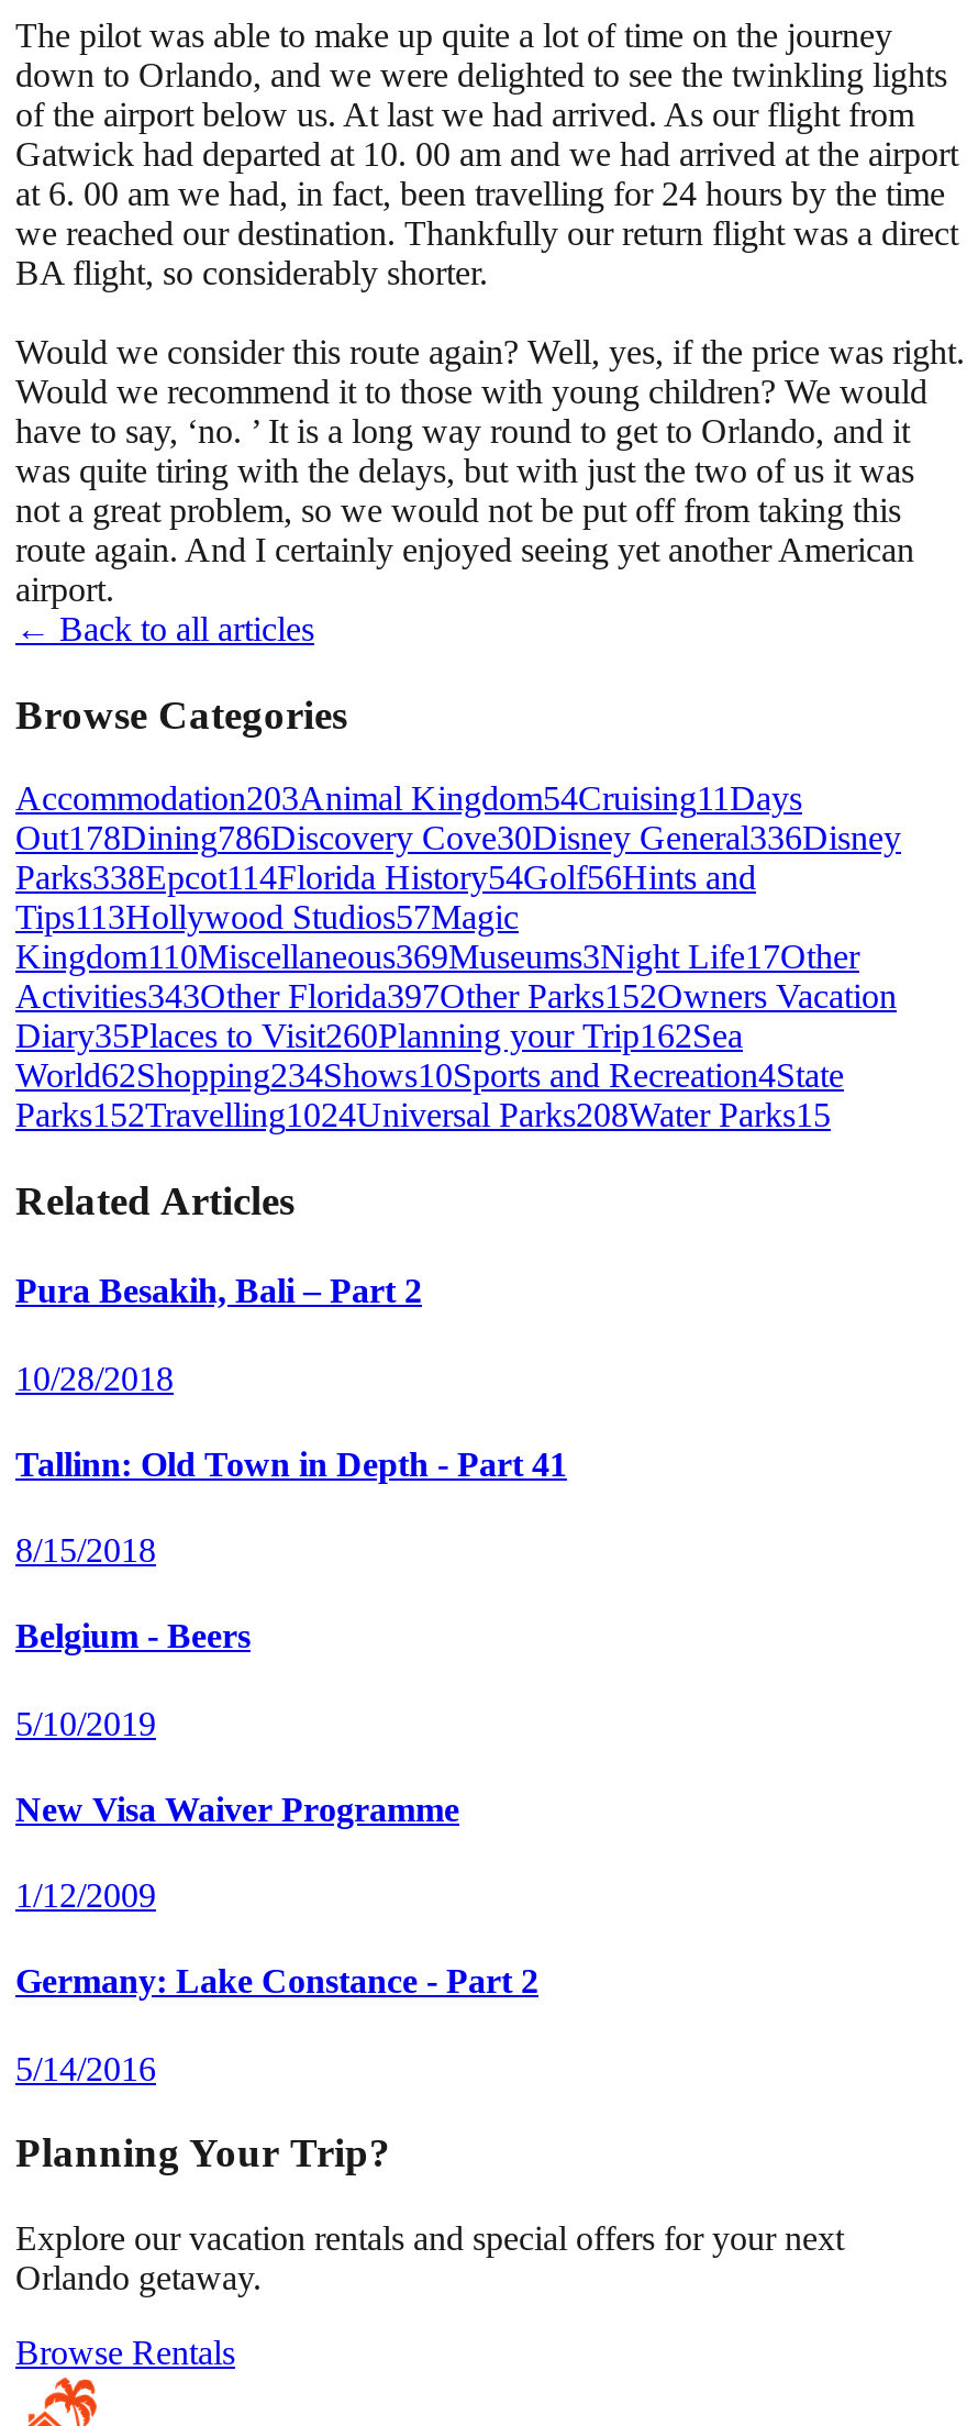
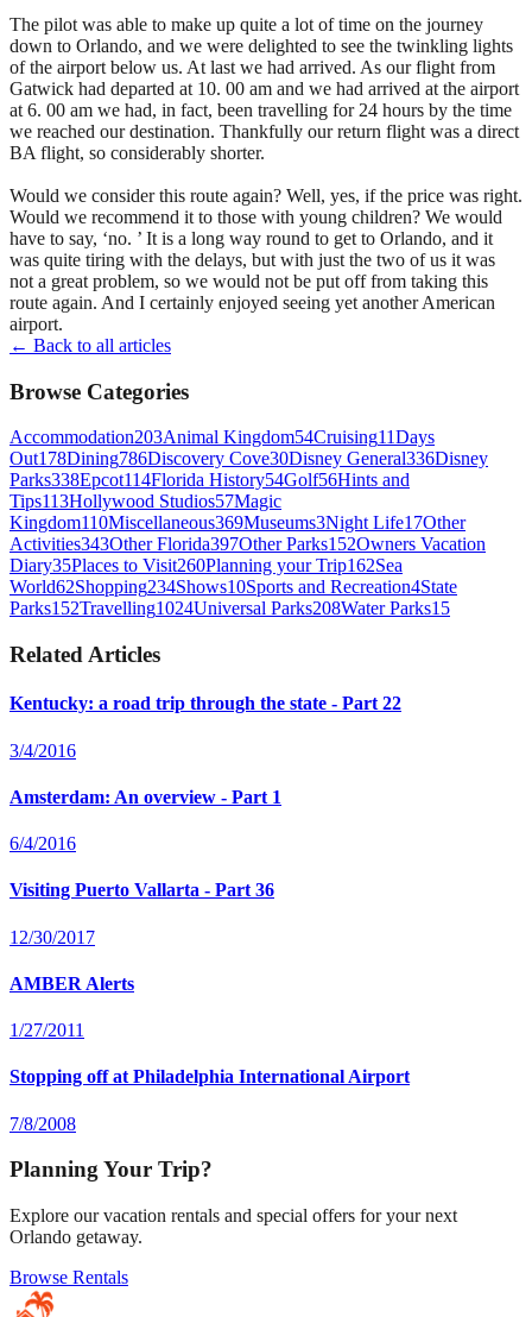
[15,1272,422,1310] Pura Besakih, Bali – Part 2 -> [9,693,401,713] Kentucky: a road trip through the state - Part 22
[15,1359,174,1396] 10/28/2018 -> [9,740,76,760] 3/4/2016
[15,1445,567,1482] Tallinn: Old Town in Depth - Part 41 -> [9,787,281,807] Amsterdam: An overview - Part 1
[15,1531,156,1569] 8/15/2018 -> [9,833,76,853] 6/4/2016
[15,1618,251,1655] Belgium - Beers -> [9,880,274,900] Visiting Puerto Vallarta - Part 36
[15,1704,156,1741] 5/10/2019 -> [9,927,95,947] 12/30/2017
[15,1790,459,1828] New Visa Waiver Programme -> [9,973,134,993] AMBER Alerts
[15,1877,156,1914] 1/12/2009 -> [9,1020,84,1040] 1/27/2011
[15,1963,538,2000] Germany: Lake Constance - Part 2 -> [9,1067,410,1087] Stopping off at Philadelphia International Airport
[15,2049,156,2087] 5/14/2016 -> [9,1113,76,1133] 7/8/2008

